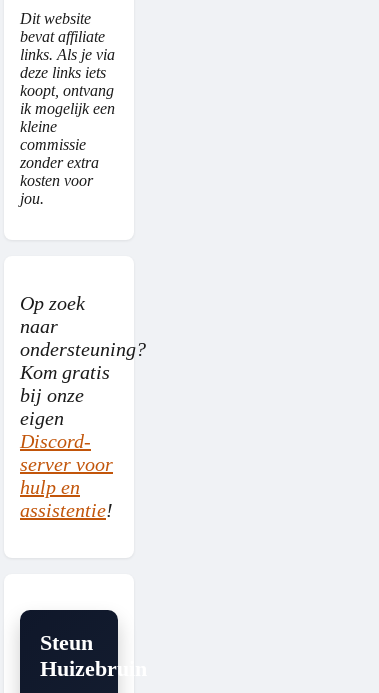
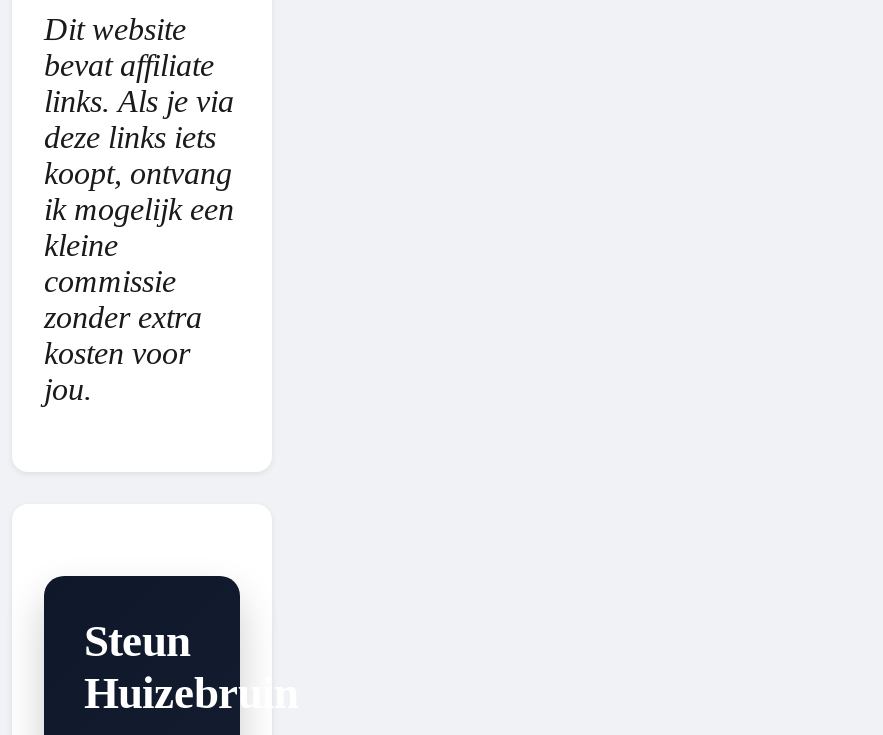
[20,292,146,521] Op zoek | naar | ondersteuning? | Kom gratis | bij onze | eigen | Discord- | server voor | hulp en | assistentie! -> none

